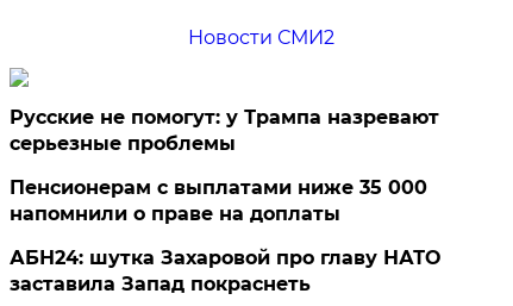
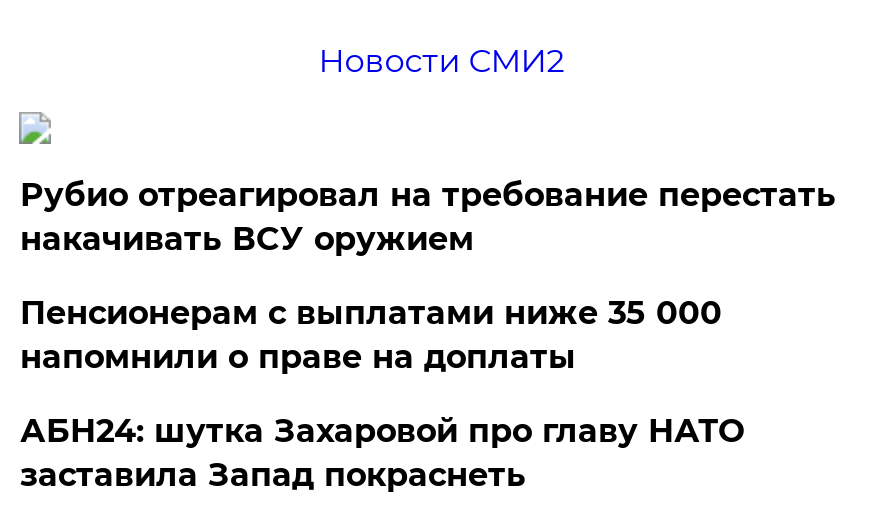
[10,106,440,155] Русские не помогут: у Трампа назревают | серьезные проблемы -> [20,177,836,259] Рубио отреагировал на требование перестать | накачивать ВСУ оружием

